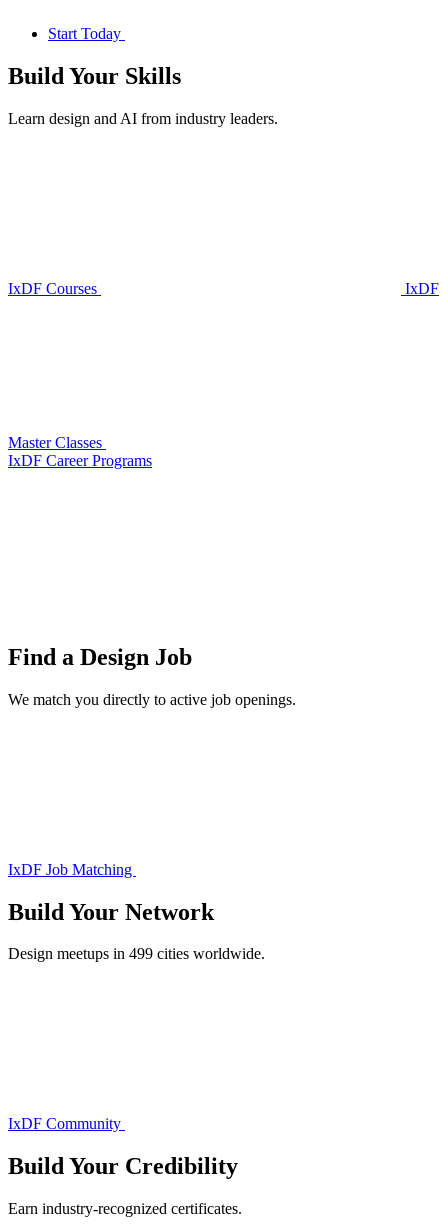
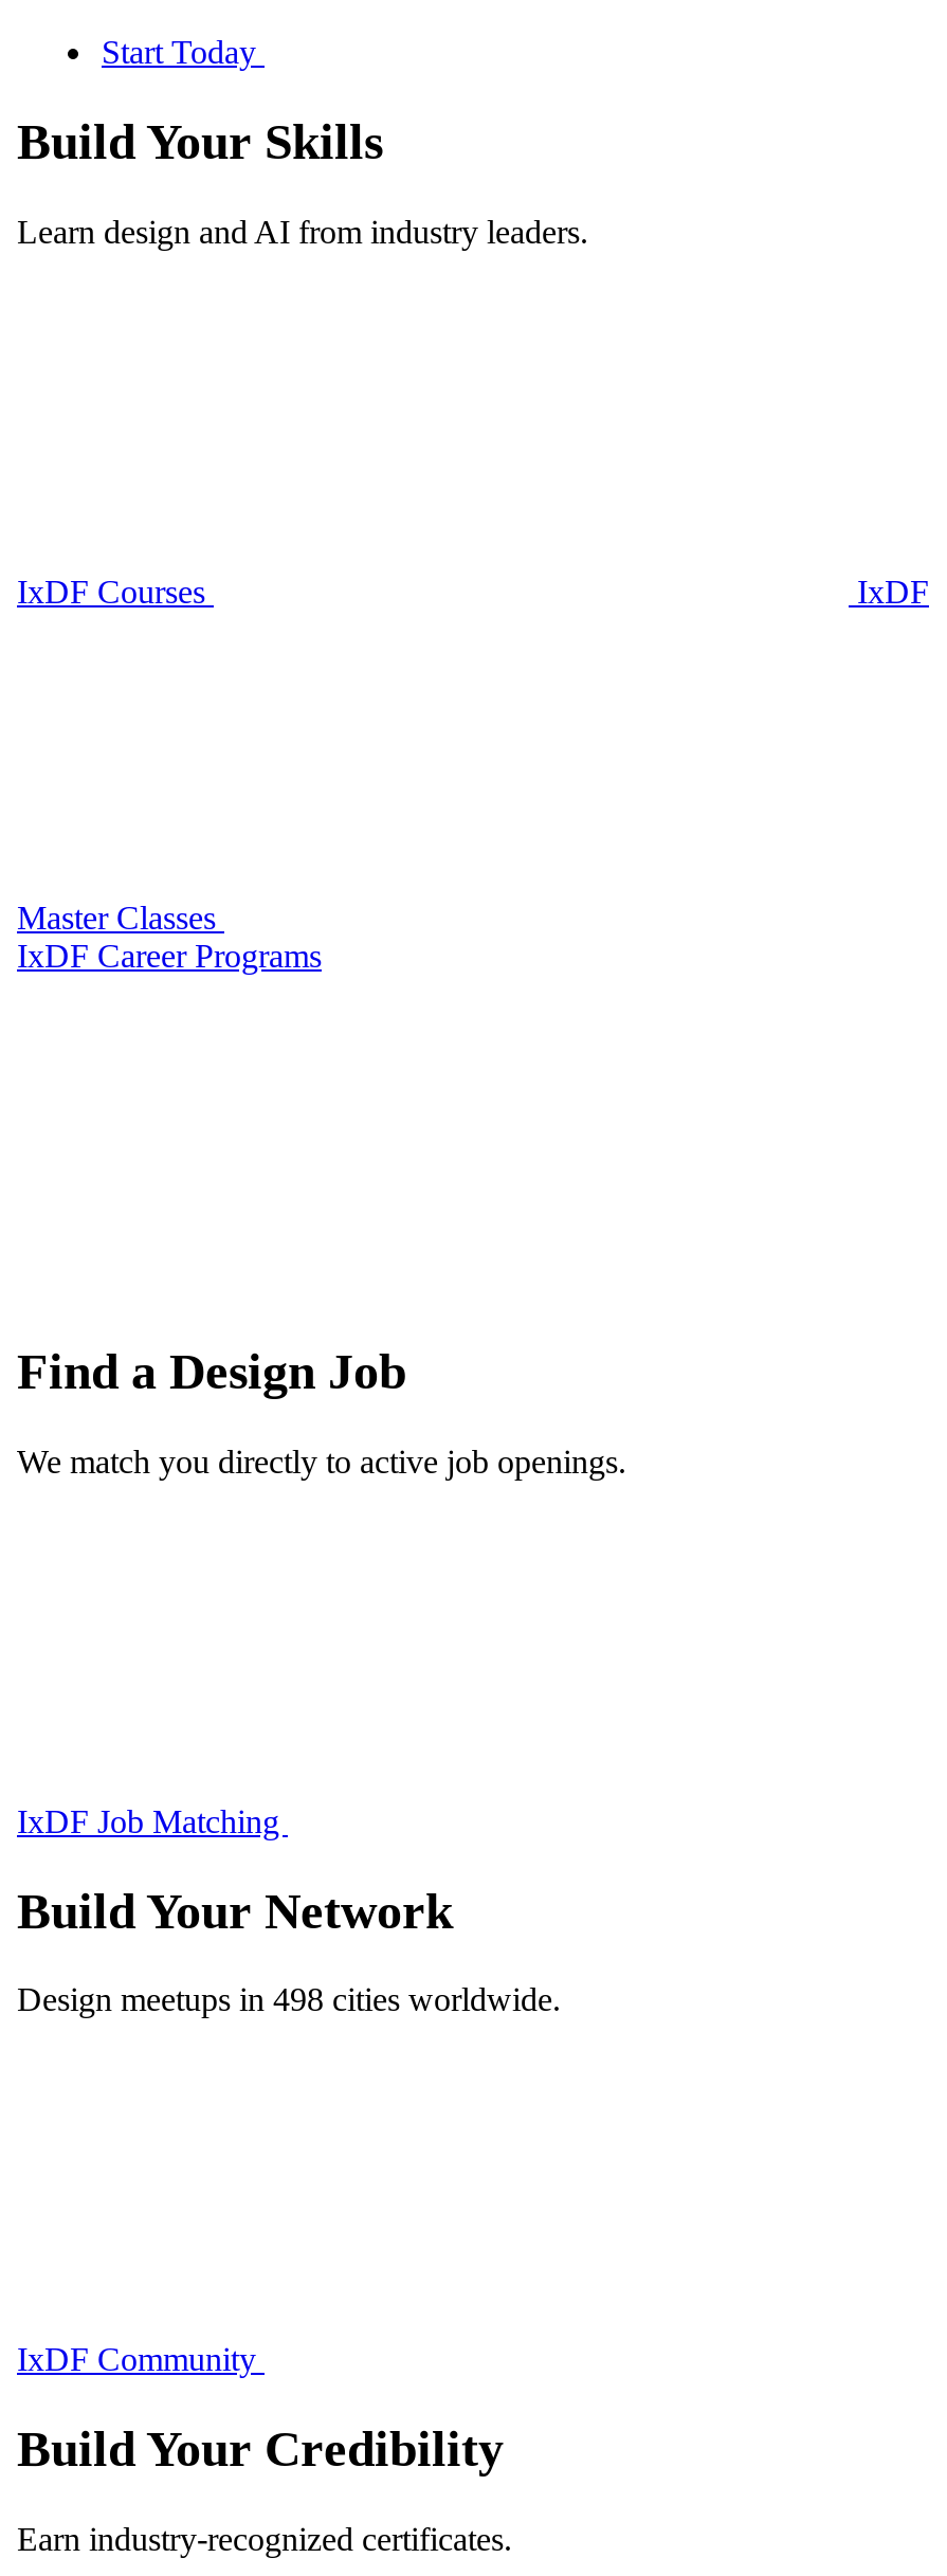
[8,945,265,962] Design meetups in 499 cities worldwide. -> [17,1982,561,2018] Design meetups in 498 cities worldwide.

